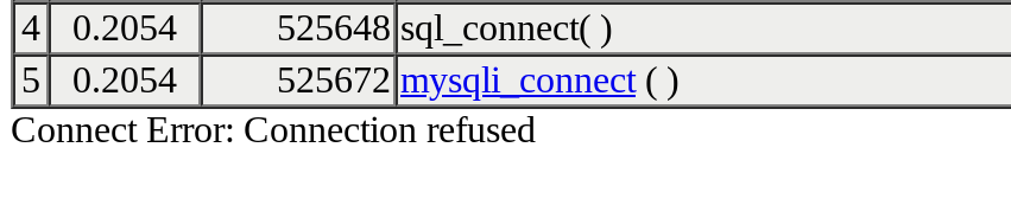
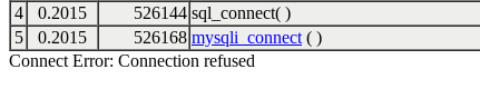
[21,7,177,47] 4 0.2054 -> [14,3,87,22] 4 0.2015
[277,7,612,47] 525648 sql_connect( ) -> [134,3,291,22] 526144 sql_connect( )
[21,59,177,100] 5 0.2054 -> [14,28,87,47] 5 0.2015
[277,59,678,100] 525672 mysqli_connect ( ) -> [134,28,322,47] 526168 mysqli_connect ( )

